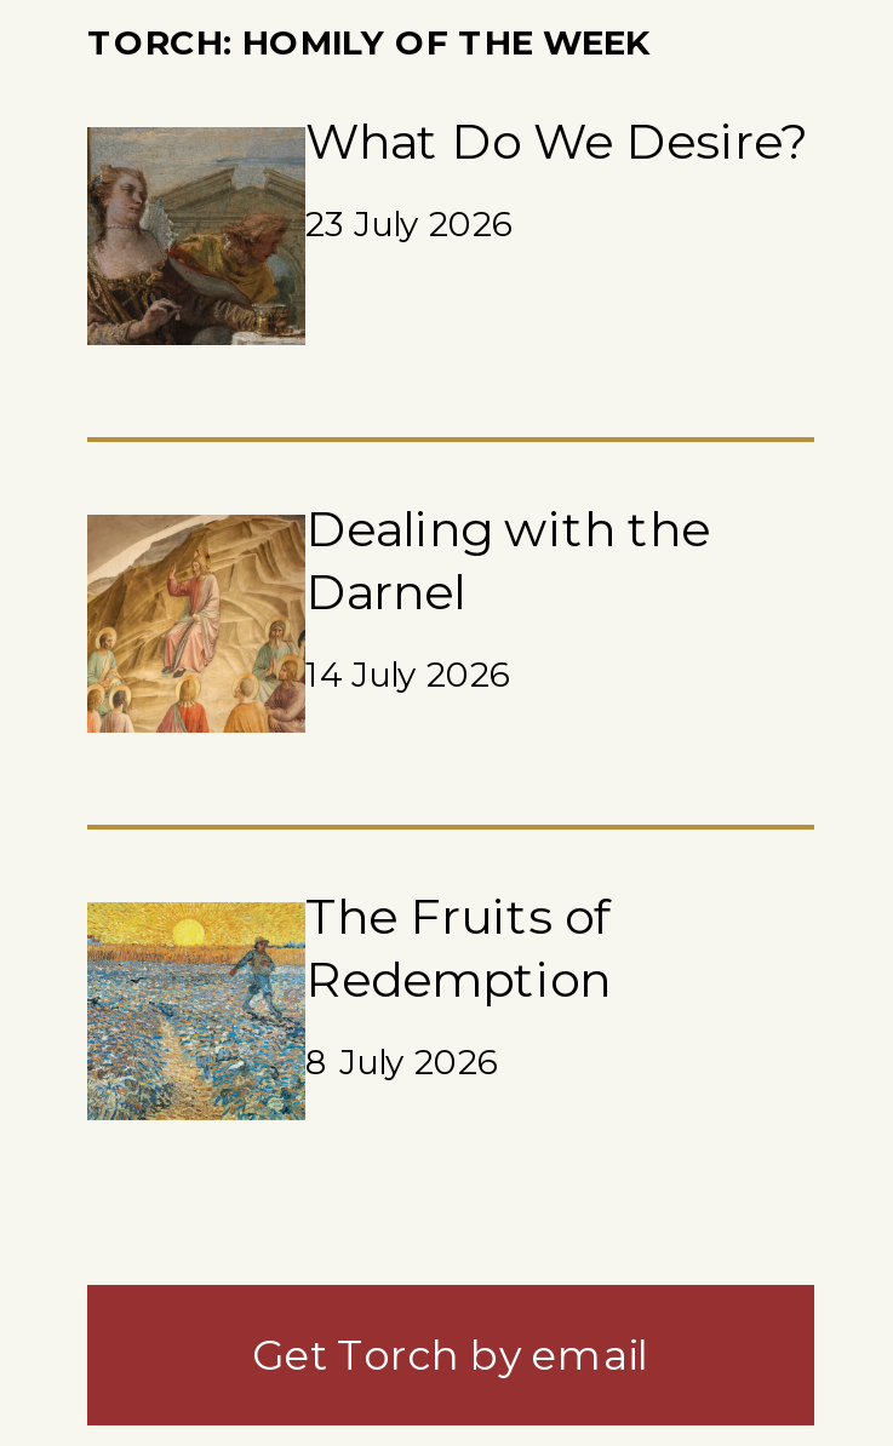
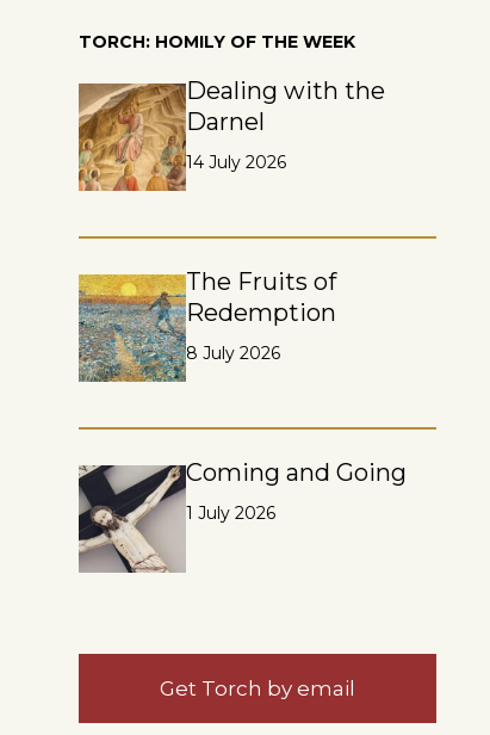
[85,112,807,348] [image] | What Do We Desire? | 23 July 2026 -> none
moved [82,500,710,1008] -> [76,76,385,327]: [image] | Dealing with the | Darnel | The Fruits of | Redemption
moved [82,900,298,1125] -> [76,273,182,384]: [image]
none -> [77,458,407,574] [image] | Coming and Going | 1 July 2026

